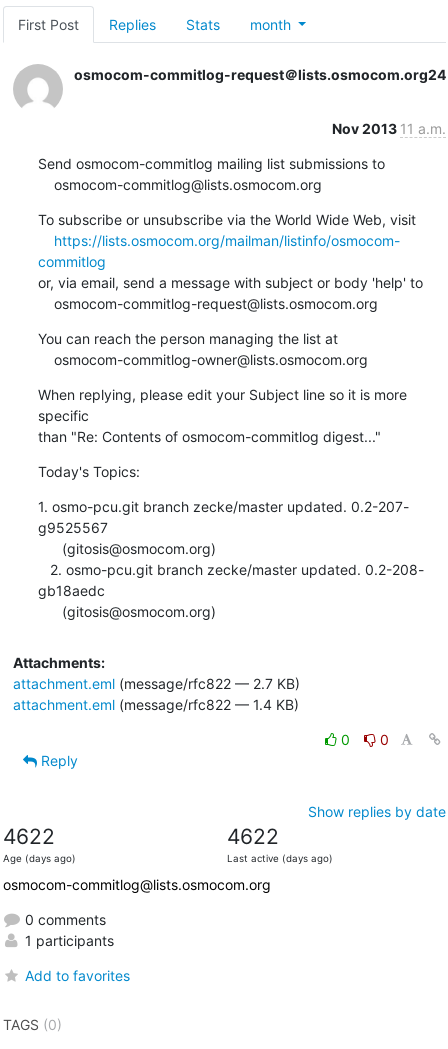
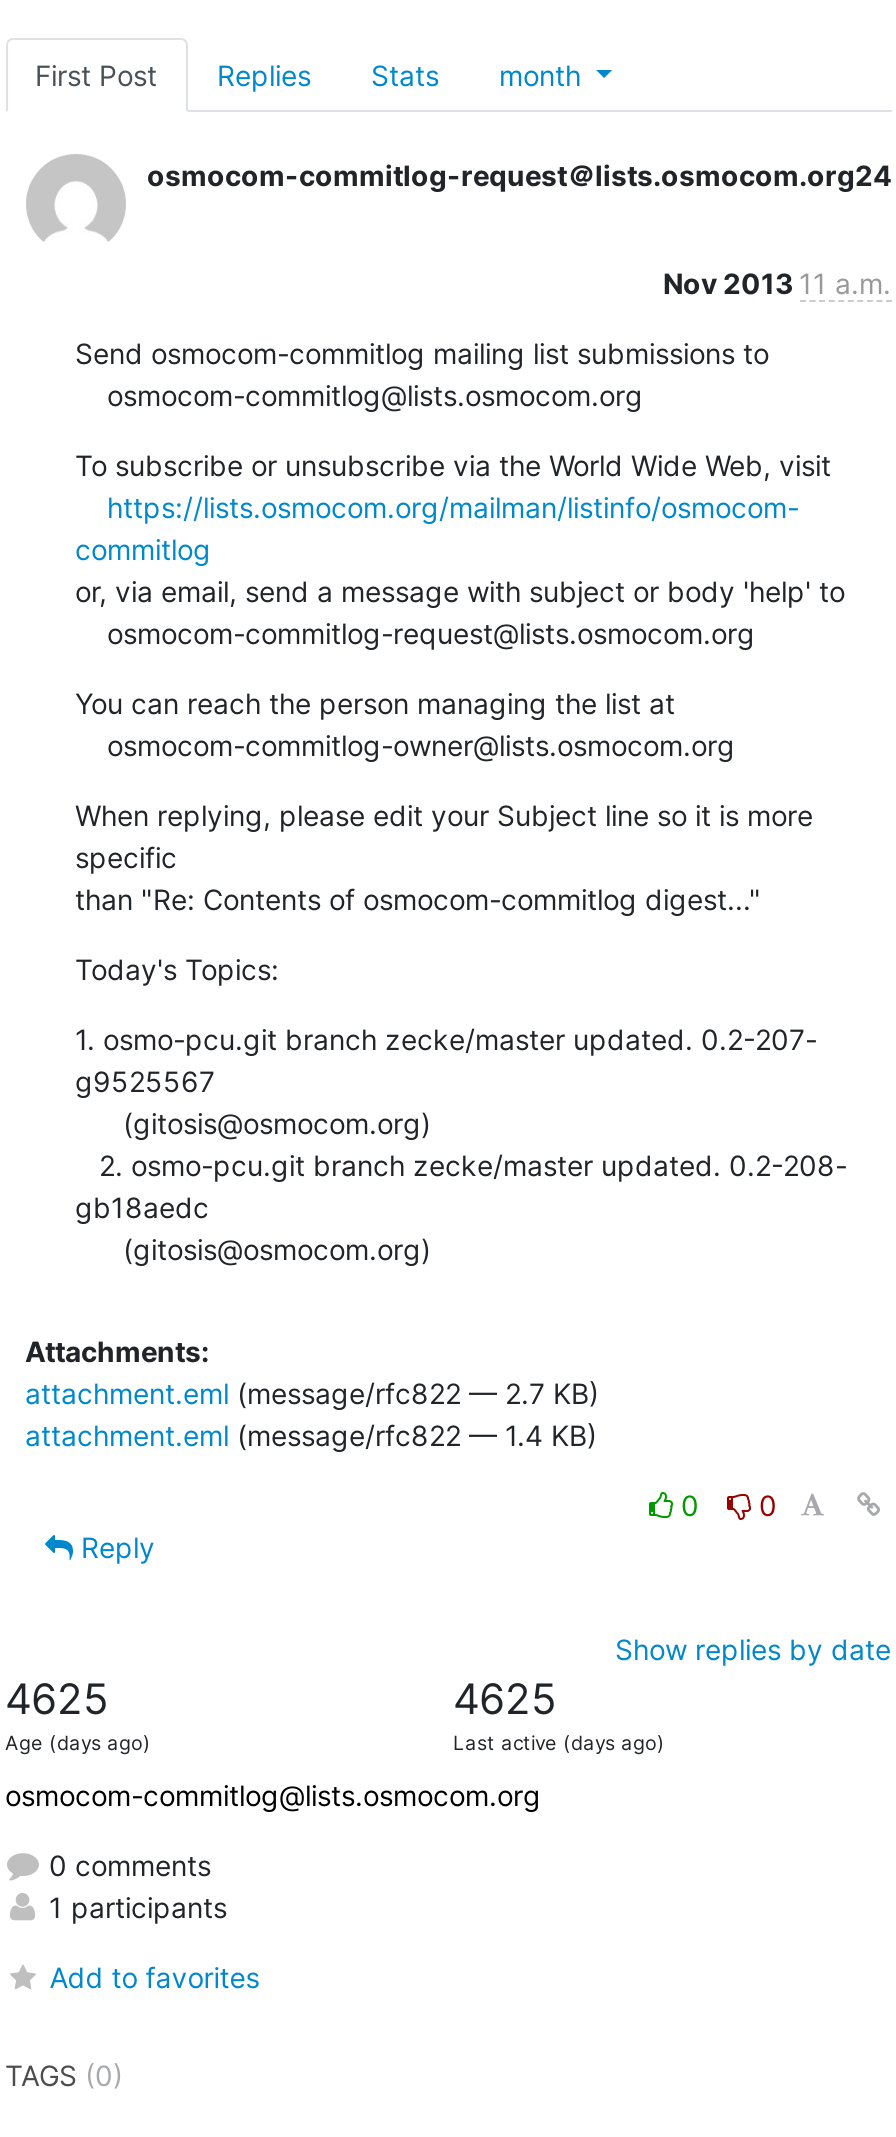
[2,824,54,849] 4622 -> [5,1674,109,1724] 4625
[226,824,278,849] 4622 -> [453,1674,557,1724] 4625

